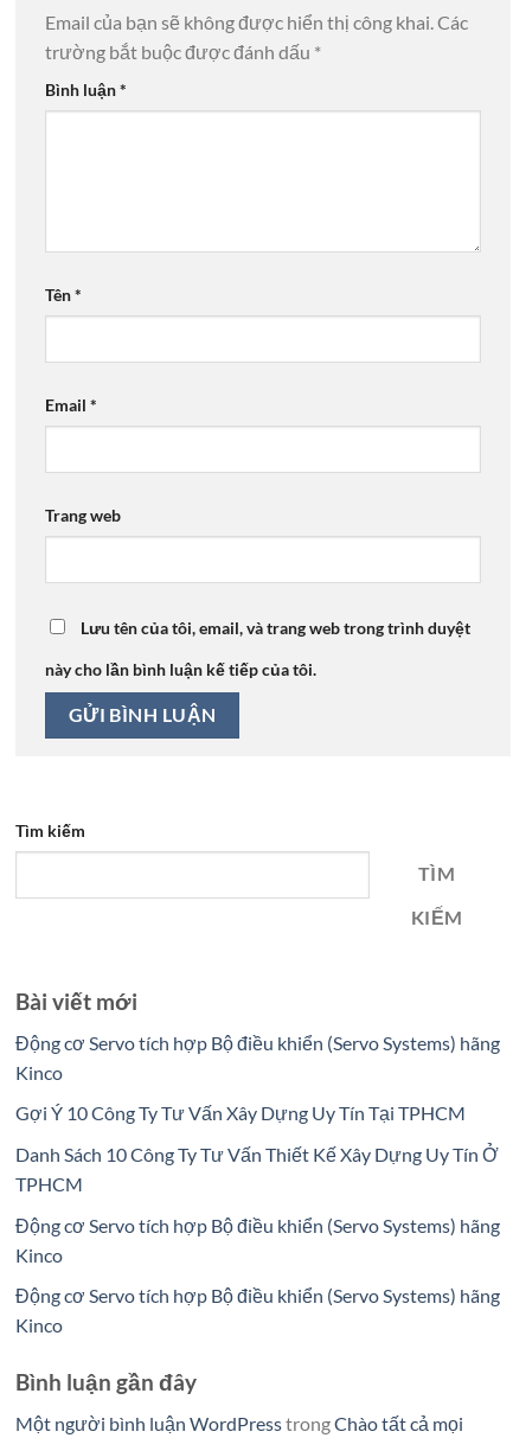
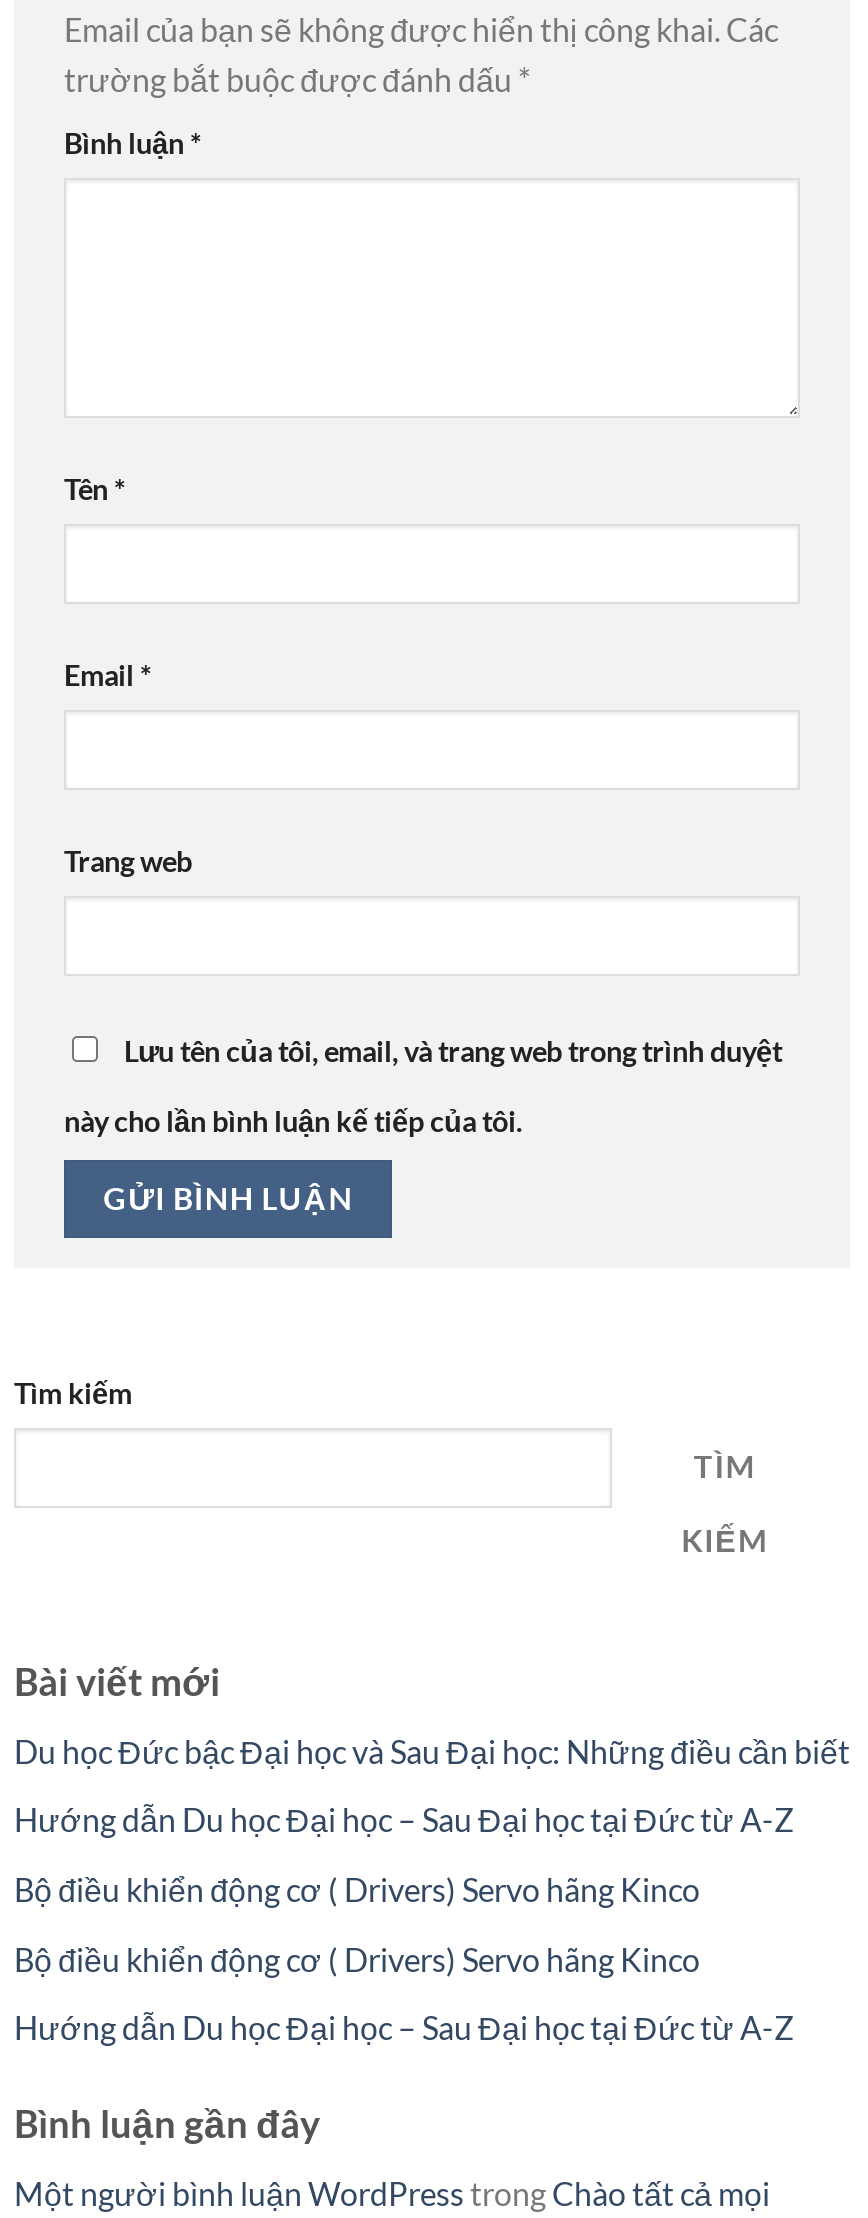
[15,1031,500,1083] Động cơ Servo tích hợp Bộ điều khiển (Servo Systems) hãng | Kinco -> [14,1732,850,1770] Du học Đức bậc Đại học và Sau Đại học: Những điều cần biết
[15,1102,466,1124] Gợi Ý 10 Công Ty Tư Vấn Xây Dựng Uy Tín Tại TPHCM -> [14,1801,794,1839] Hướng dẫn Du học Đại học – Sau Đại học tại Đức từ A-Z
[15,1143,499,1195] Danh Sách 10 Công Ty Tư Vấn Thiết Kế Xây Dựng Uy Tín Ở | TPHCM -> [14,1870,700,1908] Bộ điều khiển động cơ ( Drivers) Servo hãng Kinco
[15,1213,500,1266] Động cơ Servo tích hợp Bộ điều khiển (Servo Systems) hãng | Kinco -> [14,1939,700,1977] Bộ điều khiển động cơ ( Drivers) Servo hãng Kinco
[15,1284,500,1336] Động cơ Servo tích hợp Bộ điều khiển (Servo Systems) hãng | Kinco -> [14,2008,794,2046] Hướng dẫn Du học Đại học – Sau Đại học tại Đức từ A-Z

